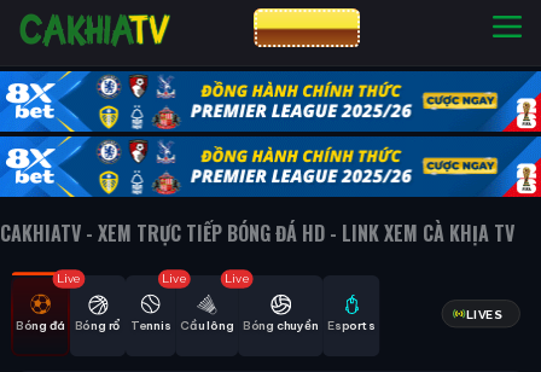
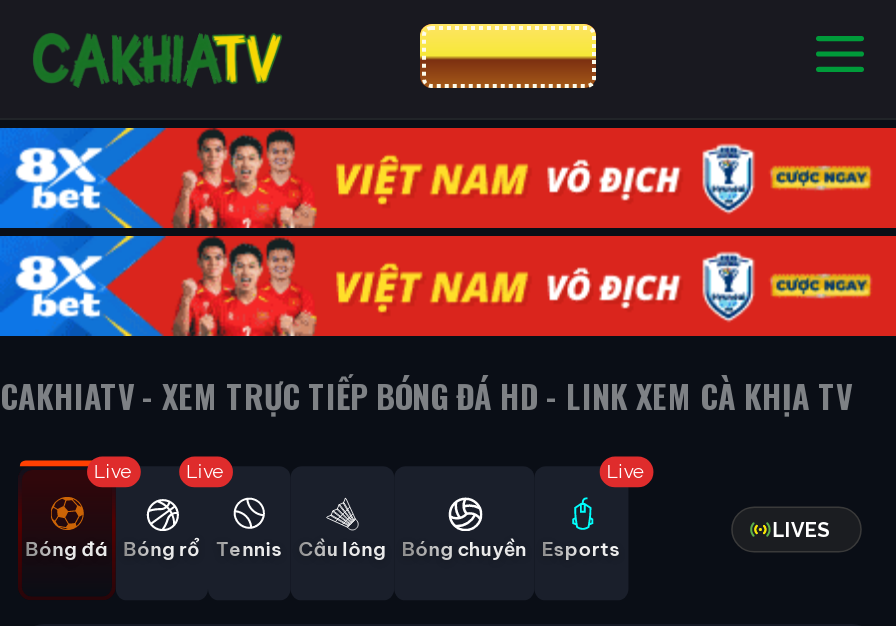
[5,70,537,198] [image] -> [10,126,890,338] [image]
[162,271,186,284] Live -> none
[225,271,249,284] Live -> none
none -> [186,459,226,481] Live
none -> [606,459,647,481] Live

